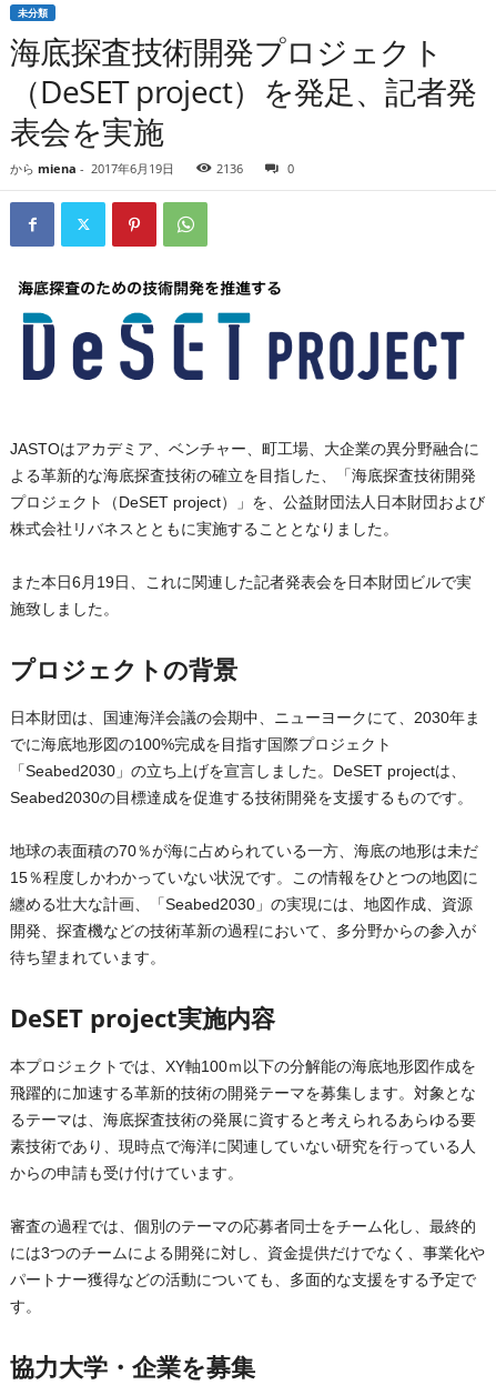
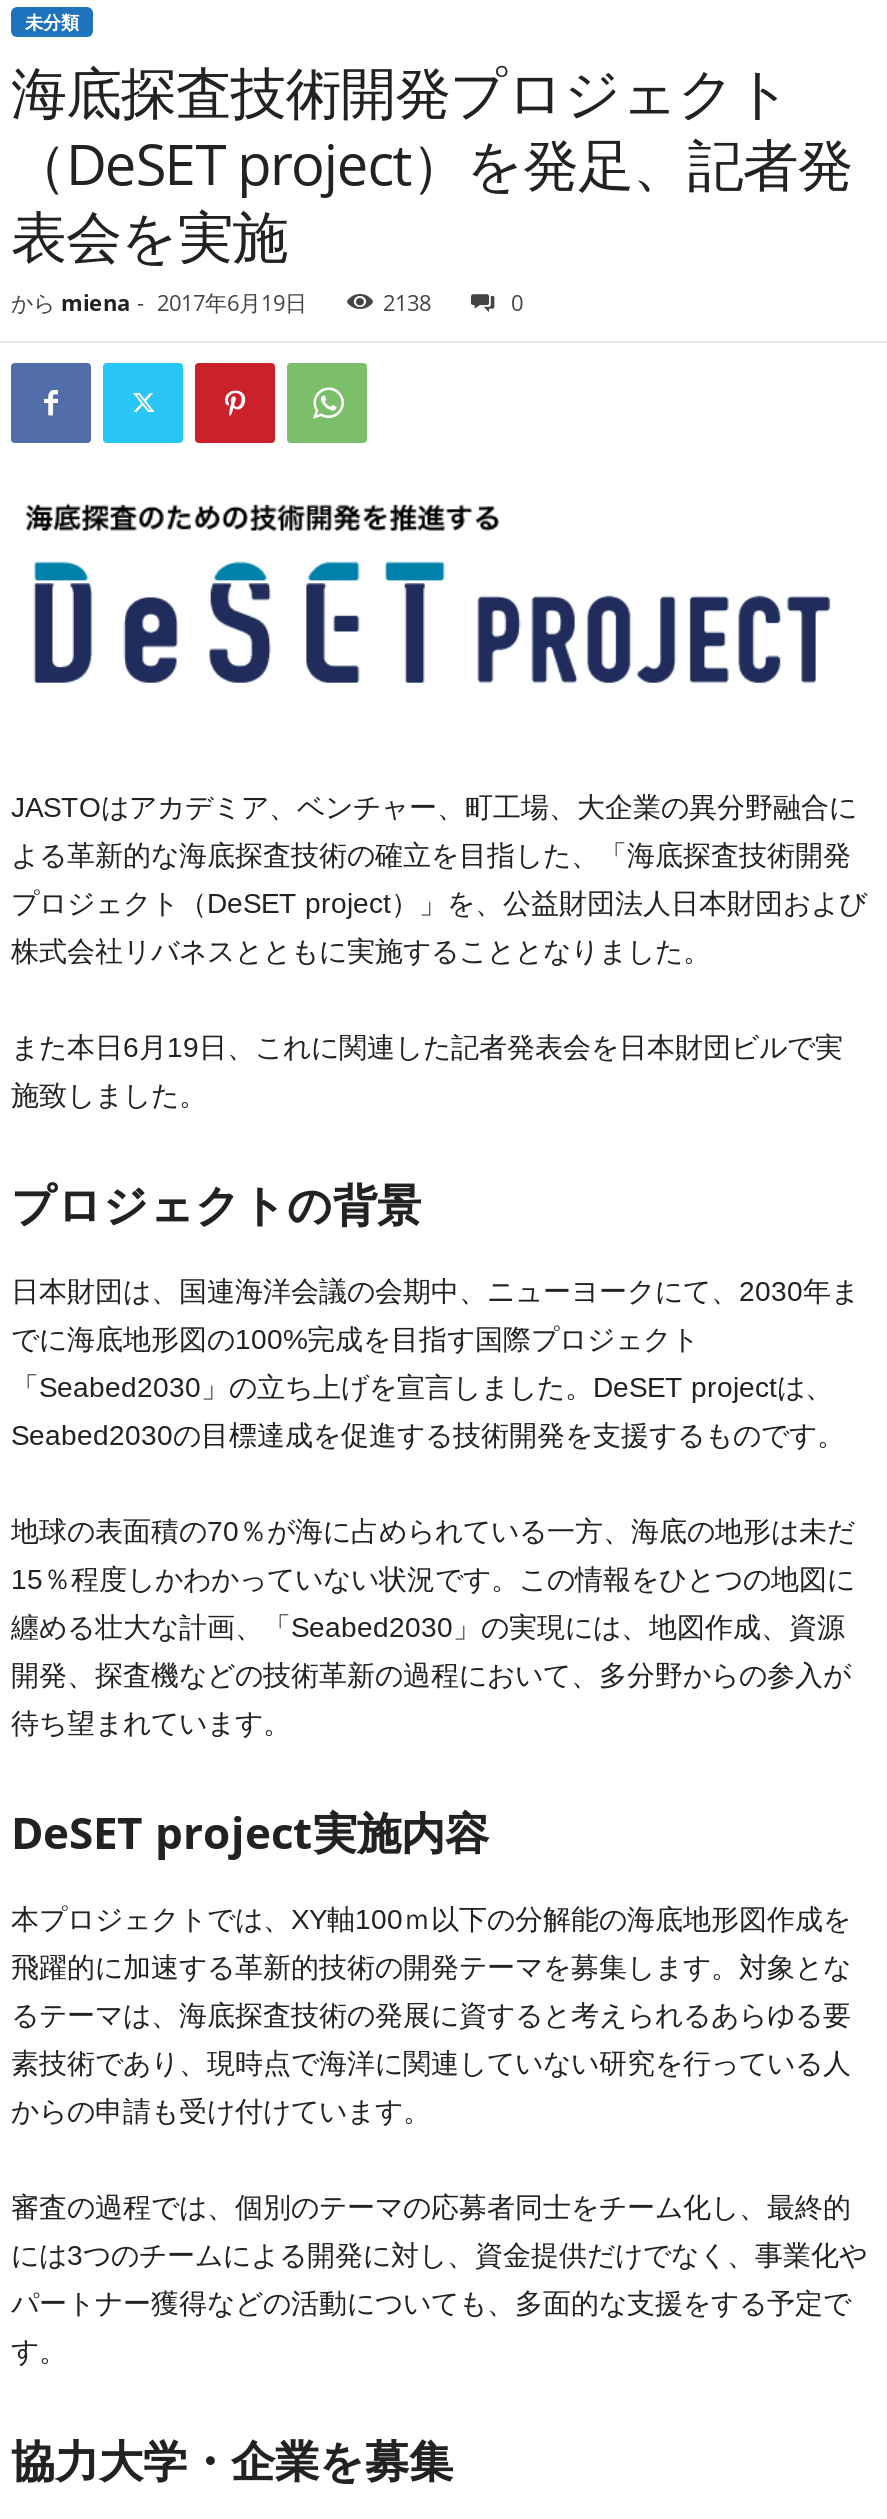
[216,160,243,177] 2136 -> [383,287,431,317] 2138

